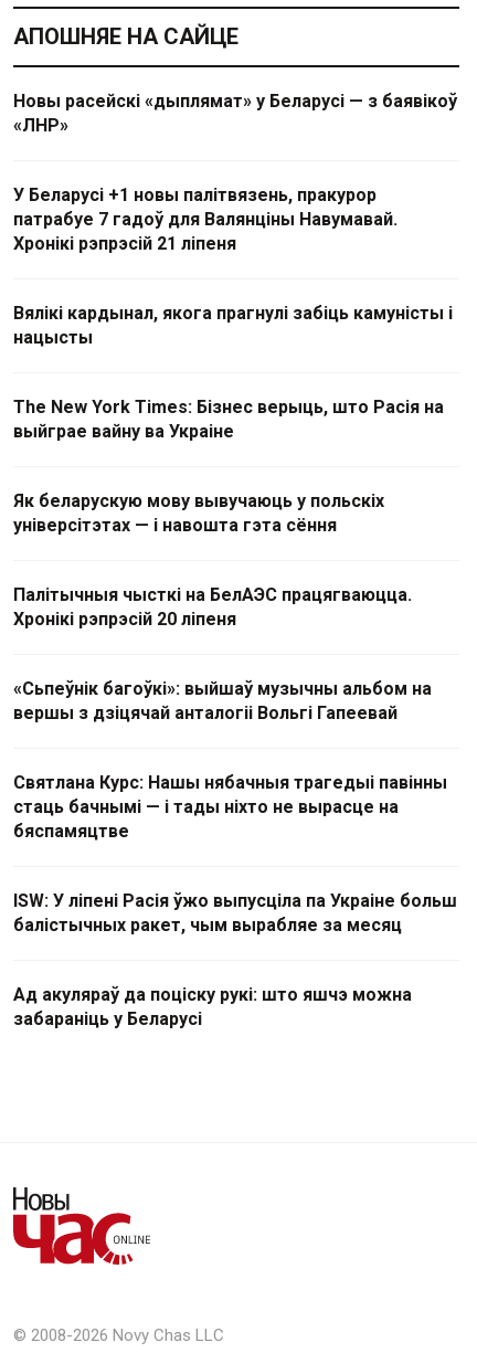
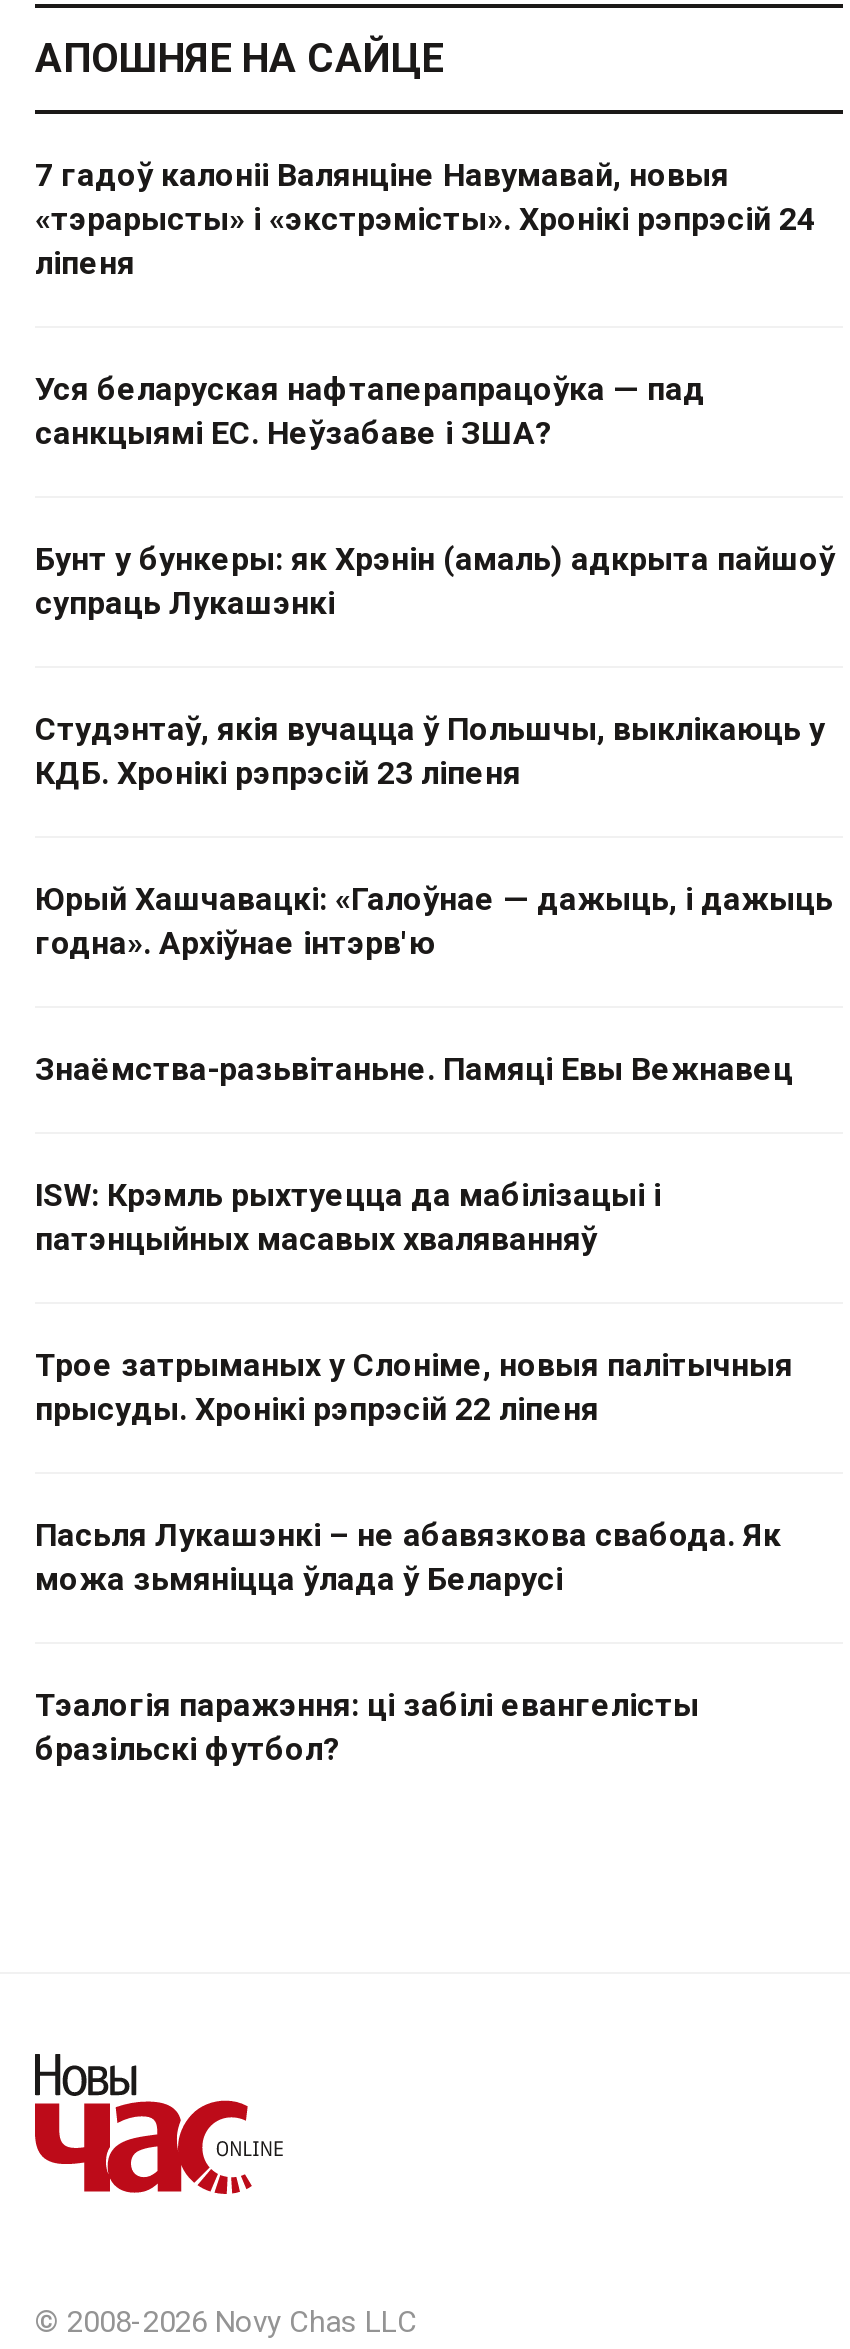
[13,91,457,136] Новы расейскі «дыплямат» у Беларусі — з баявікоў | «ЛНР» -> [35,156,815,282] 7 гадоў калоніі Валянціне Навумавай, новыя | «тэрарысты» і «экстрэмісты». Хронікі рэпрэсій 24 | ліпеня
[13,184,397,254] У Беларусі +1 новы палітвязень, пракурор | патрабуе 7 гадоў для Валянціны Навумавай. | Хронікі рэпрэсій 21 ліпеня -> [35,370,705,452] Уся беларуская нафтаперапрацоўка — пад | санкцыямі ЕС. Неўзабаве і ЗША?
[13,303,453,348] Вялікі кардынал, якога прагнулі забіць камуністы і | нацысты -> [35,540,835,622] Бунт у бункеры: як Хрэнін (амаль) адкрыта пайшоў | супраць Лукашэнкі
[13,397,444,442] The New York Times: Бізнес верыць, што Расія на | выйграе вайну ва Украіне -> [35,710,825,792] Студэнтаў, якія вучацца ў Польшчы, выклікаюць у | КДБ. Хронікі рэпрэсій 23 ліпеня
[13,490,384,536] Як беларускую мову вывучаюць у польскіх | універсітэтах — і навошта гэта сёння -> [35,880,833,962] Юрый Хашчавацкі: «Галоўнае — дажыць, і дажыць | годна». Архіўнае інтэрв'ю
[13,584,412,630] Палітычныя чысткі на БелАЭС працягваюцца. | Хронікі рэпрэсій 20 ліпеня -> [35,1050,793,1088] Знаёмства-разьвітаньне. Памяці Евы Вежнавец
[13,678,432,723] «Сьпеўнік багоўкі»: выйшаў музычны альбом на | вершы з дзіцячай анталогіі Вольгі Гапеевай -> [35,1176,661,1258] ISW: Крэмль рыхтуецца да мабілізацыі і | патэнцыйных масавых хваляванняў
[13,772,447,842] Святлана Курс: Нашы нябачныя трагедыі павінны | стаць бачнымі — і тады ніхто не вырасце на | бяспамяцтве -> [35,1346,793,1428] Трое затрыманых у Слоніме, новыя палітычныя | прысуды. Хронікі рэпрэсій 22 ліпеня
[13,890,457,936] ISW: У ліпені Расія ўжо выпусціла па Украіне больш | балістычных ракет, чым вырабляе за месяц -> [35,1516,781,1598] Пасьля Лукашэнкі – не абавязкова свабода. Як | можа зьмяніцца ўлада ў Беларусі
[13,984,412,1029] Ад акуляраў да поціску рукі: што яшчэ можна | забараніць у Беларусі -> [35,1686,699,1768] Тэалогія паражэння: ці забілі евангелісты | бразільскі футбол?

